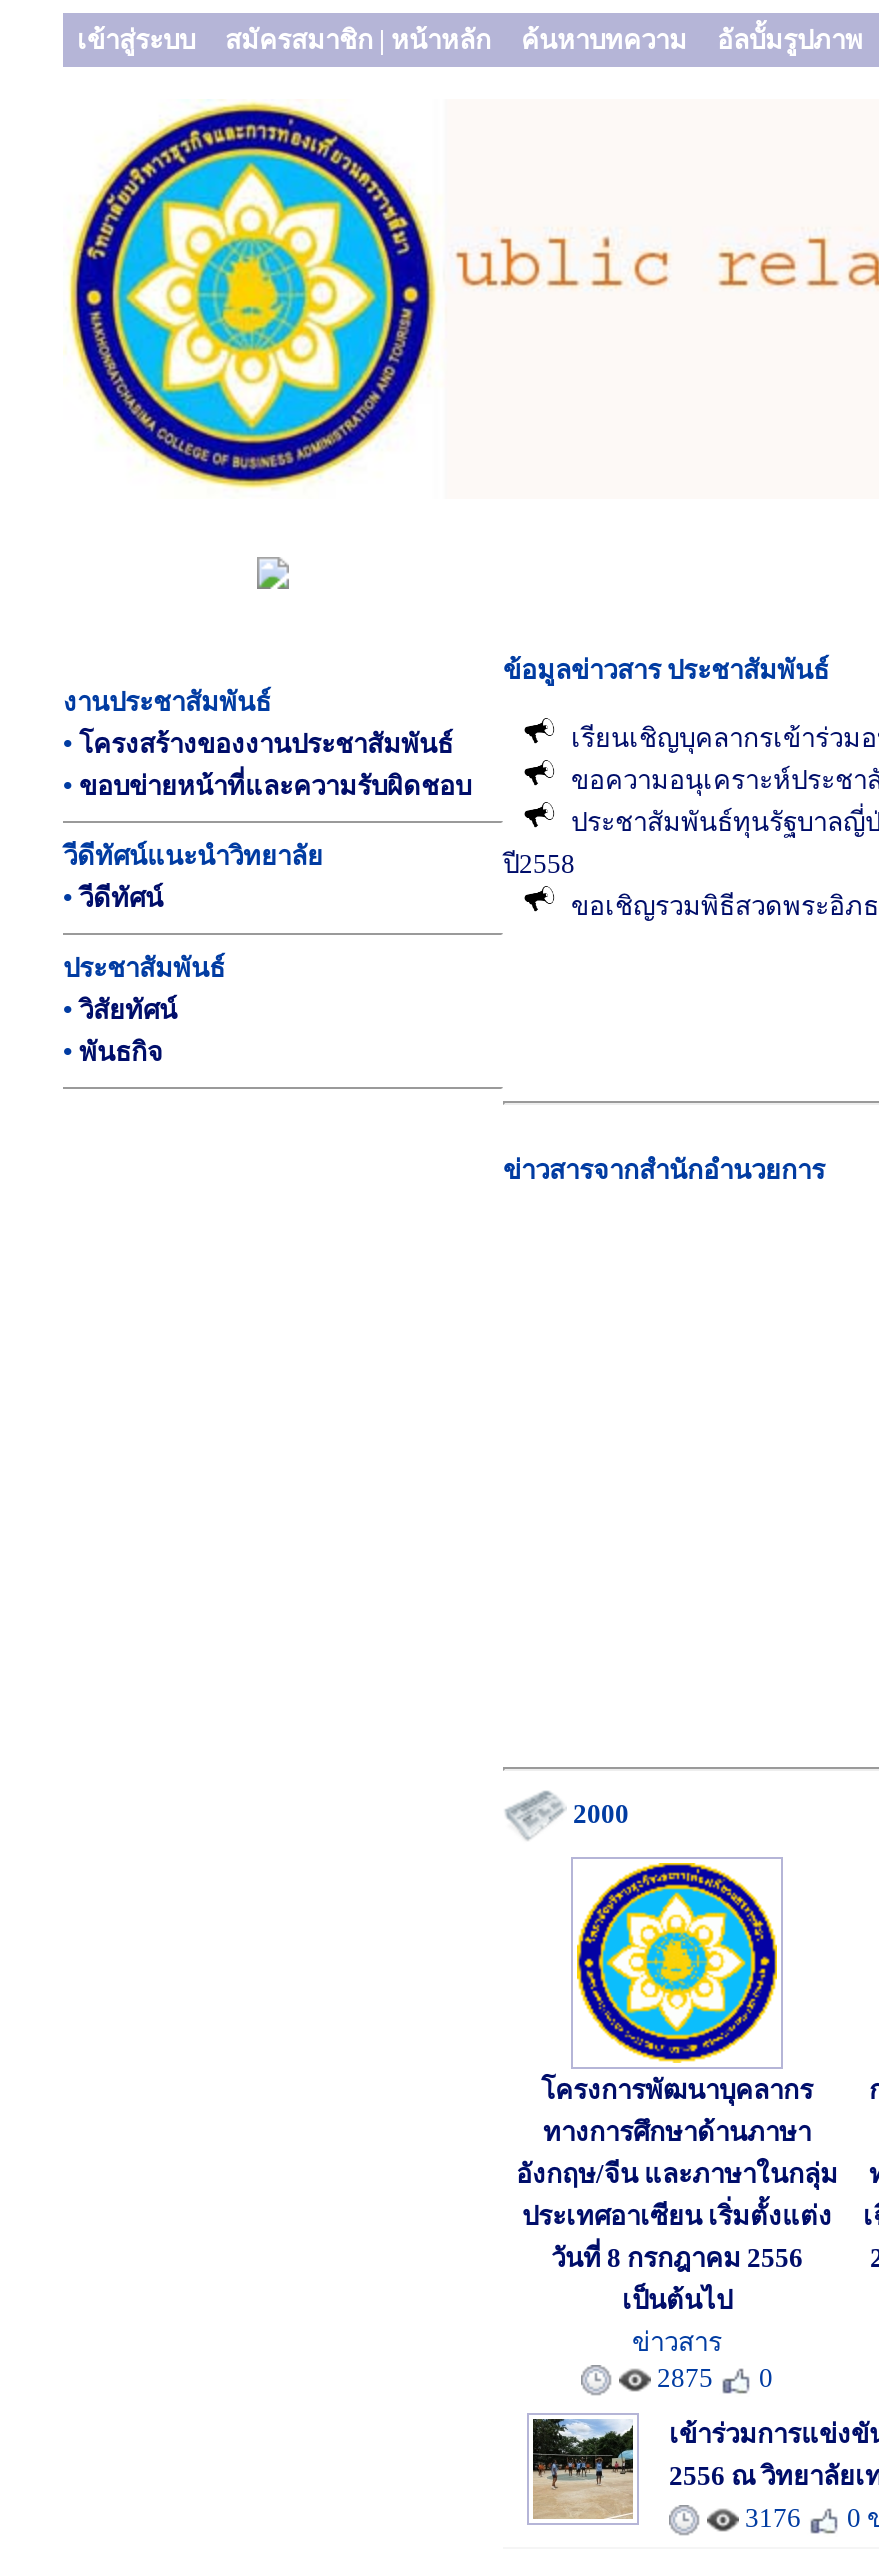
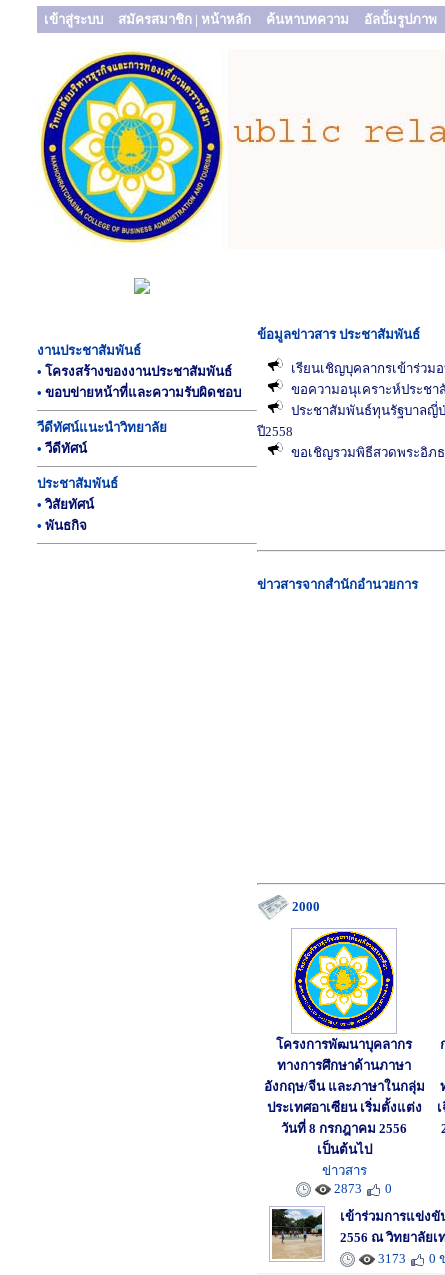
[651,2363,773,2393] 2875 0 -> [331,1181,392,1196] 2873 0
[739,2503,807,2533] 3176 -> [375,1251,409,1266] 3173

